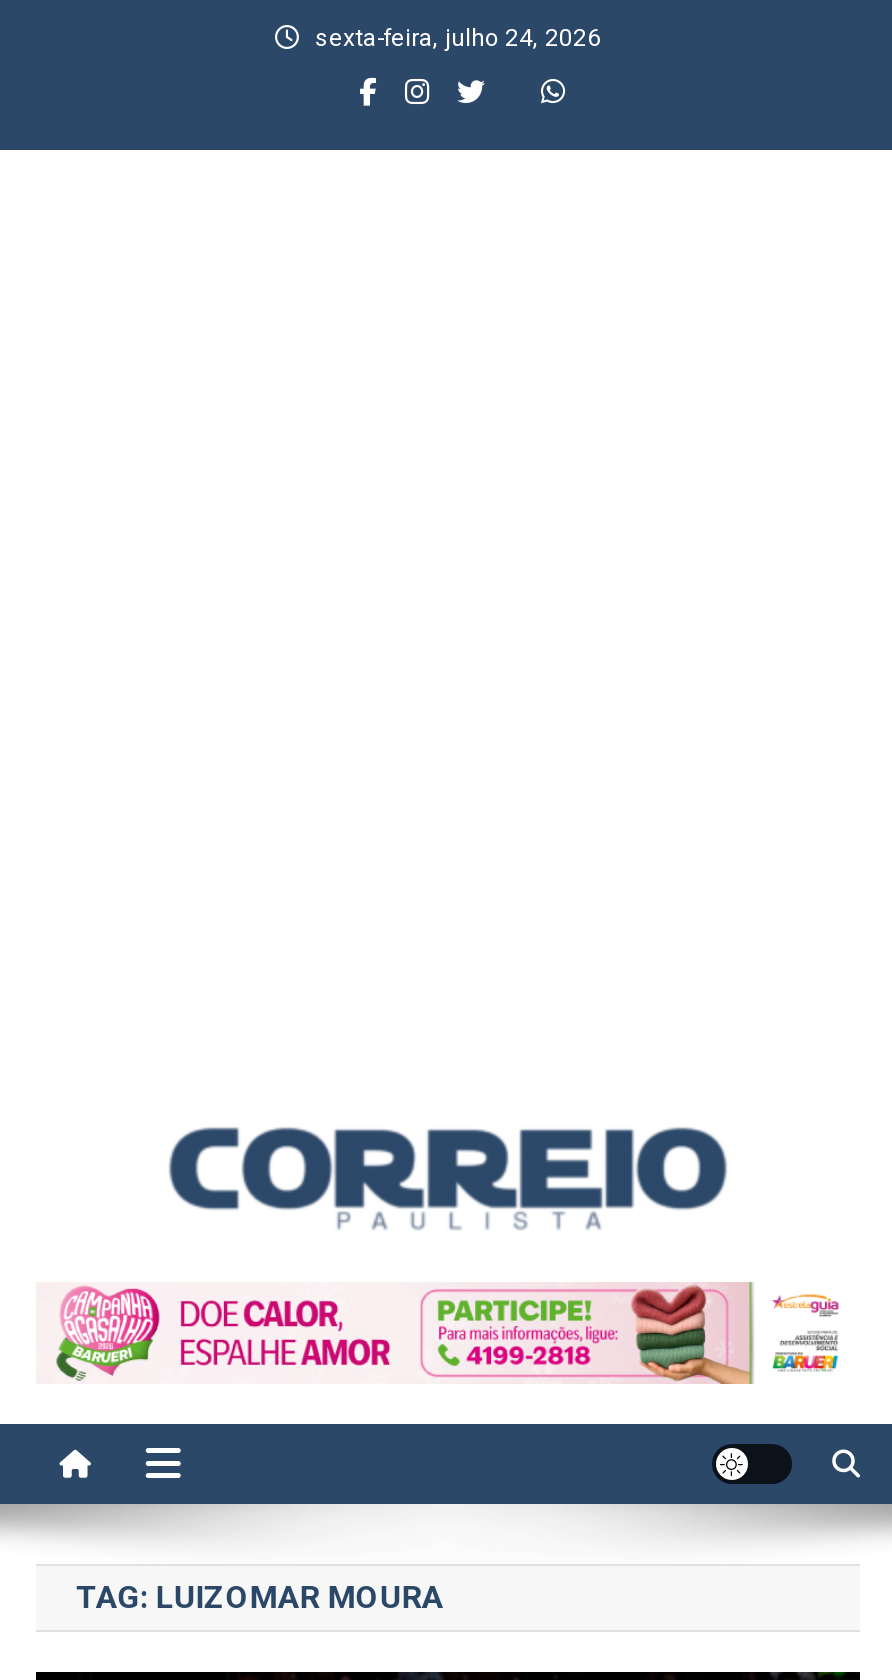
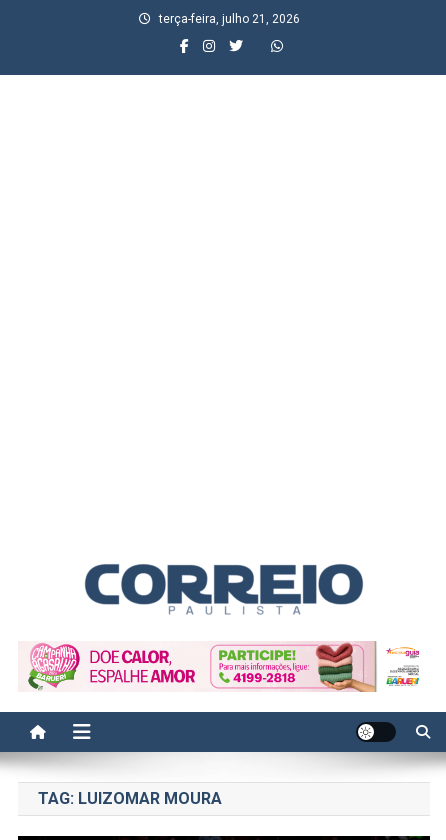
[315,24,601,52] sexta-feira, julho 24, 2026 -> [158,12,299,26] terça-feira, julho 21, 2026

